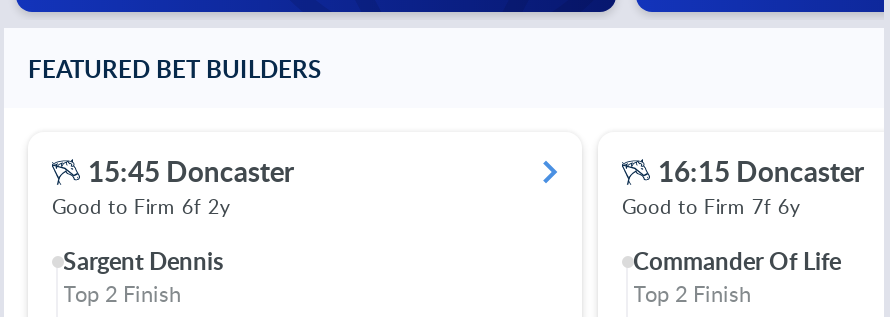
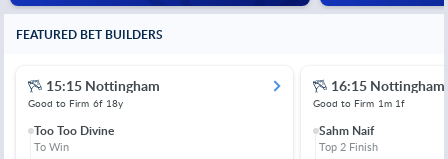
[52,152,294,220] 15:45 Doncaster | Good to Firm 6f 2y -> [28,76,160,110] 15:15 Nottingham | Good to Firm 6f 18y
[622,152,864,220] 16:15 Doncaster | Good to Firm 7f 6y -> [313,76,445,110] 16:15 Nottingham | Good to Firm 1m 1f
[63,244,223,308] Sargent Dennis | Top 2 Finish -> [33,122,113,154] Too Too Divine | To Win
[633,244,841,278] Commander Of Life -> [318,122,373,139] Sahm Naif

